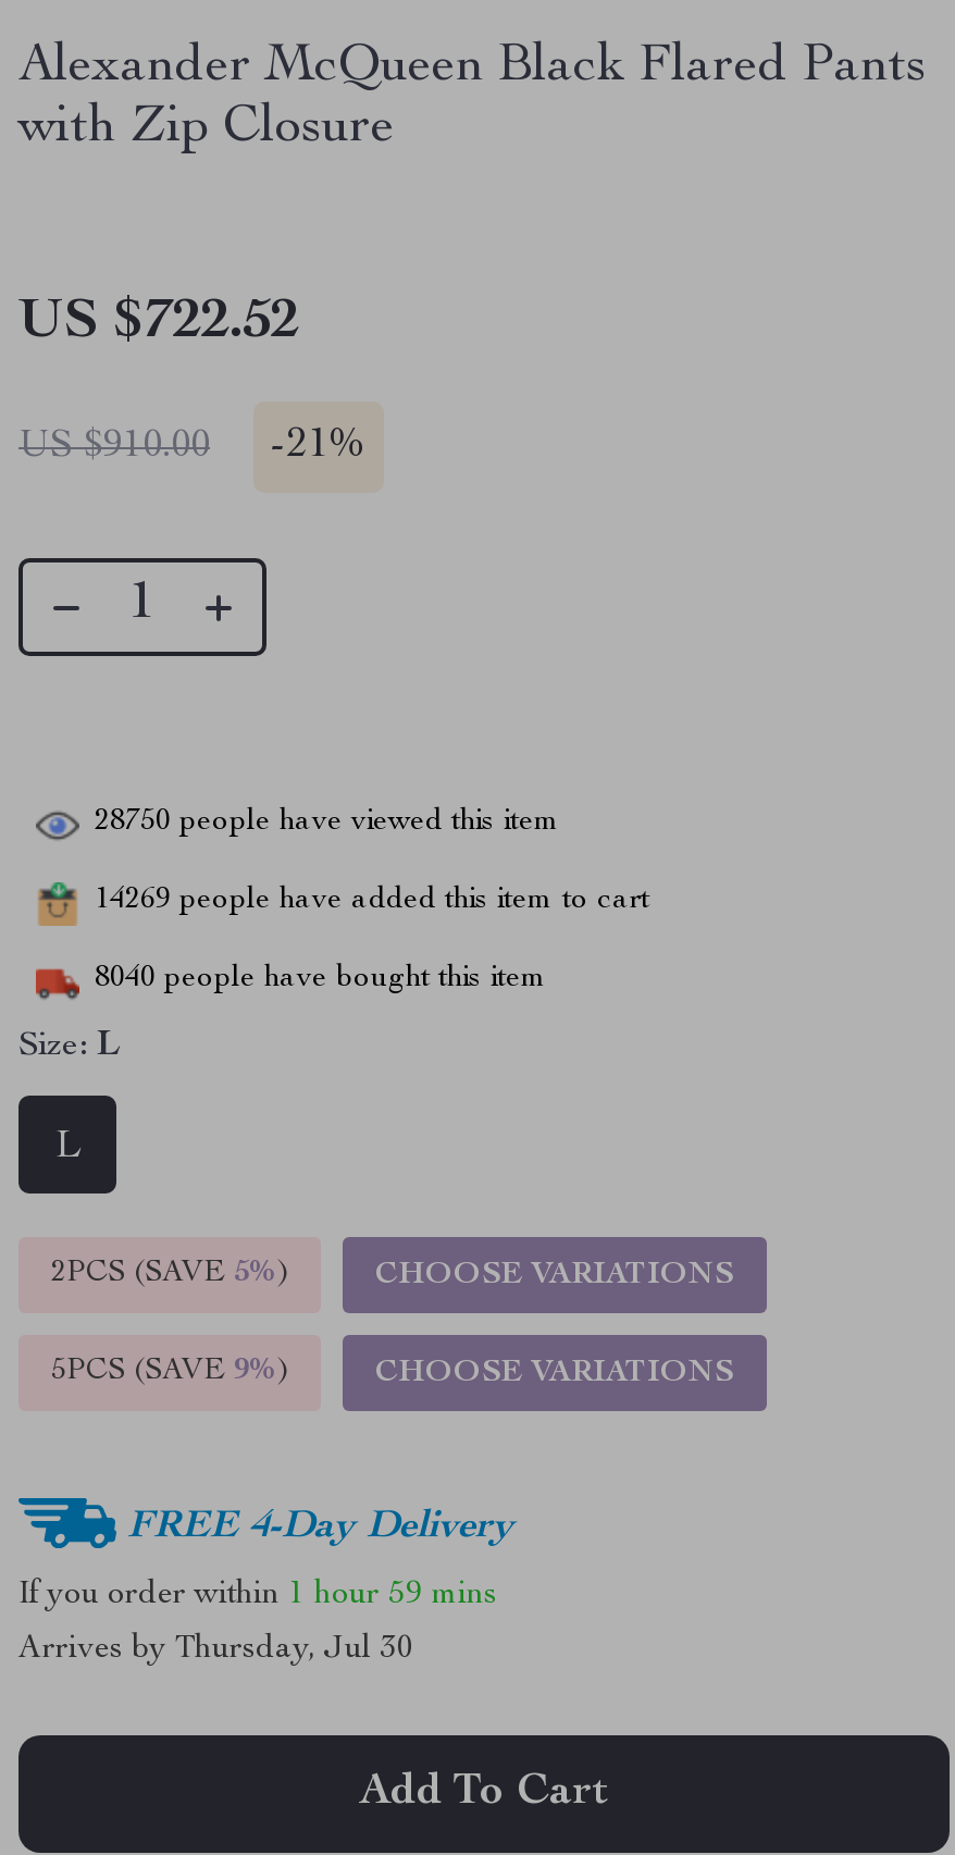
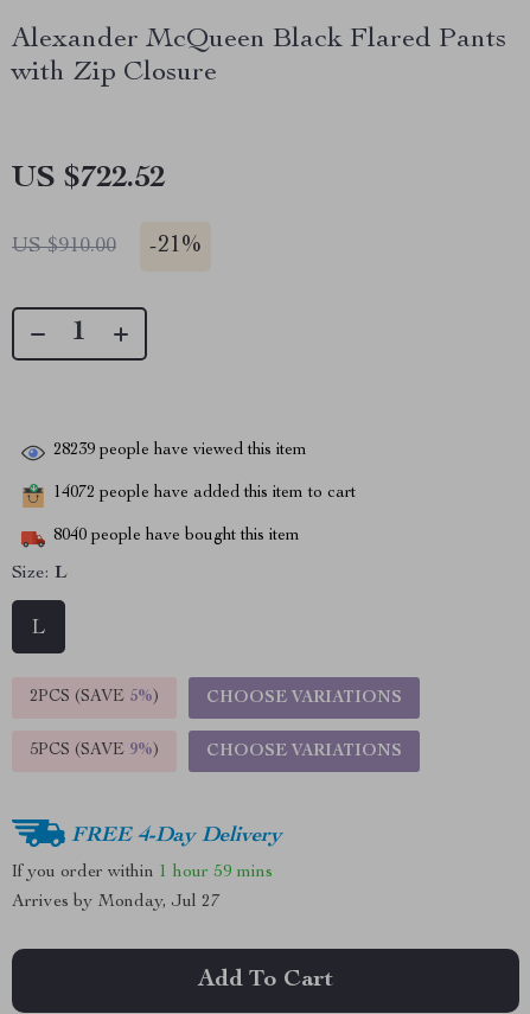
[95,807,560,837] 28750 people have viewed this item -> [53,443,307,459] 28239 people have viewed this item
[95,885,649,916] 14269 people have added this item to cart -> [53,485,356,502] 14072 people have added this item to cart
[18,1633,414,1666] Arrives by Thursday, Jul 30 -> [12,893,221,911] Arrives by Monday, Jul 27

